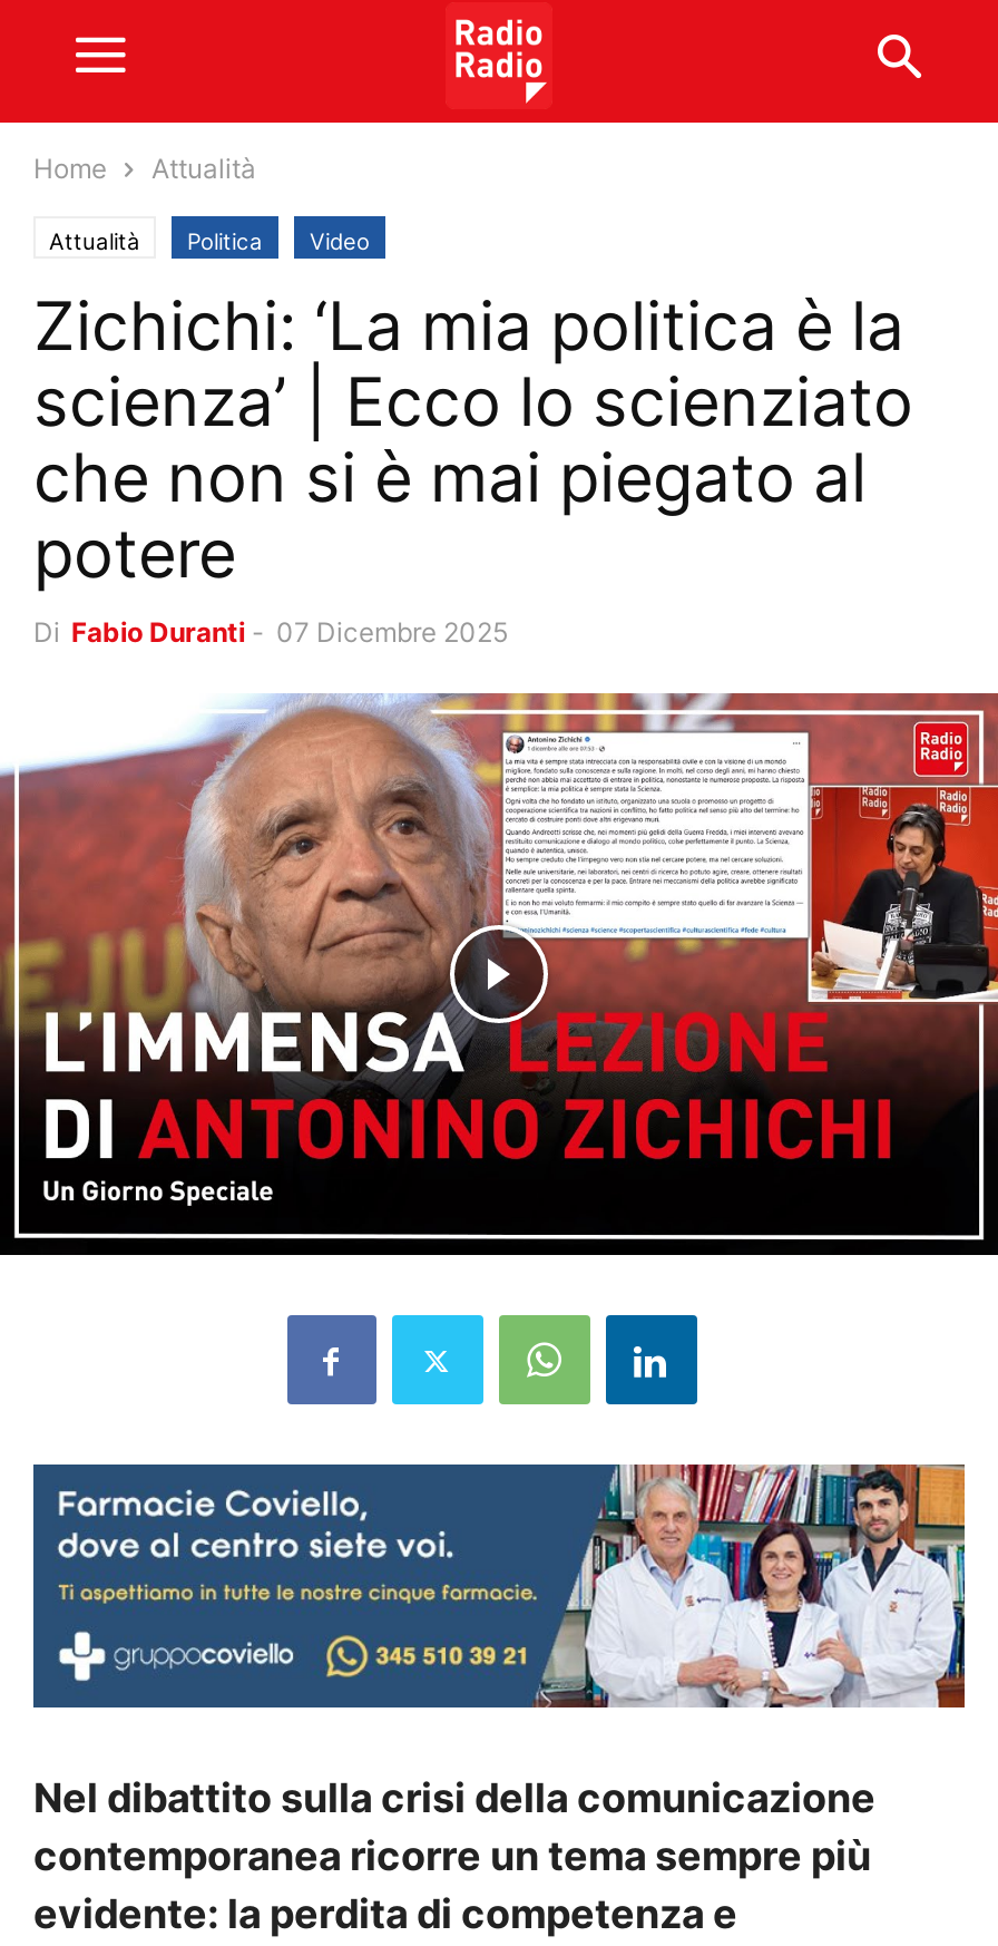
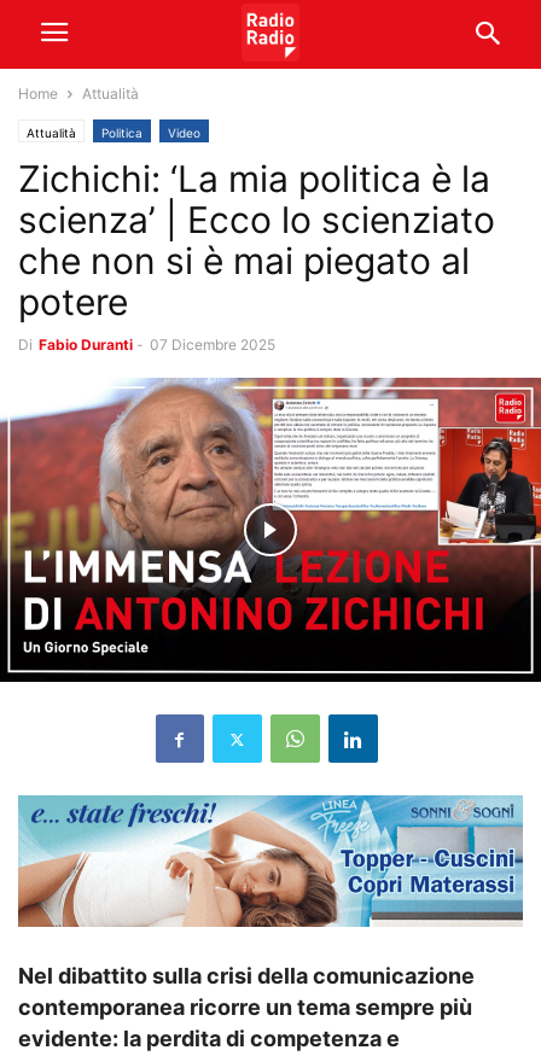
[31,1462,967,1710] [image] -> [17,794,524,928] [image]

